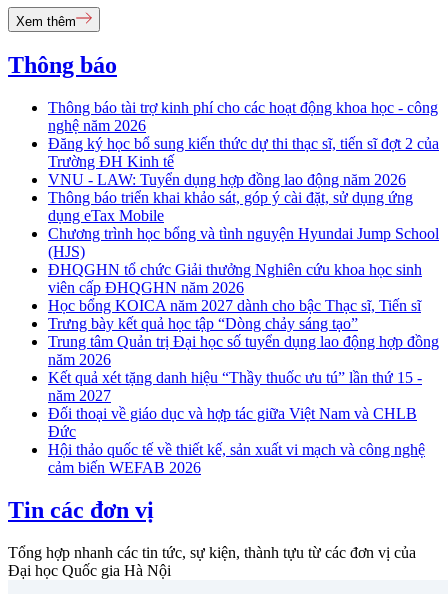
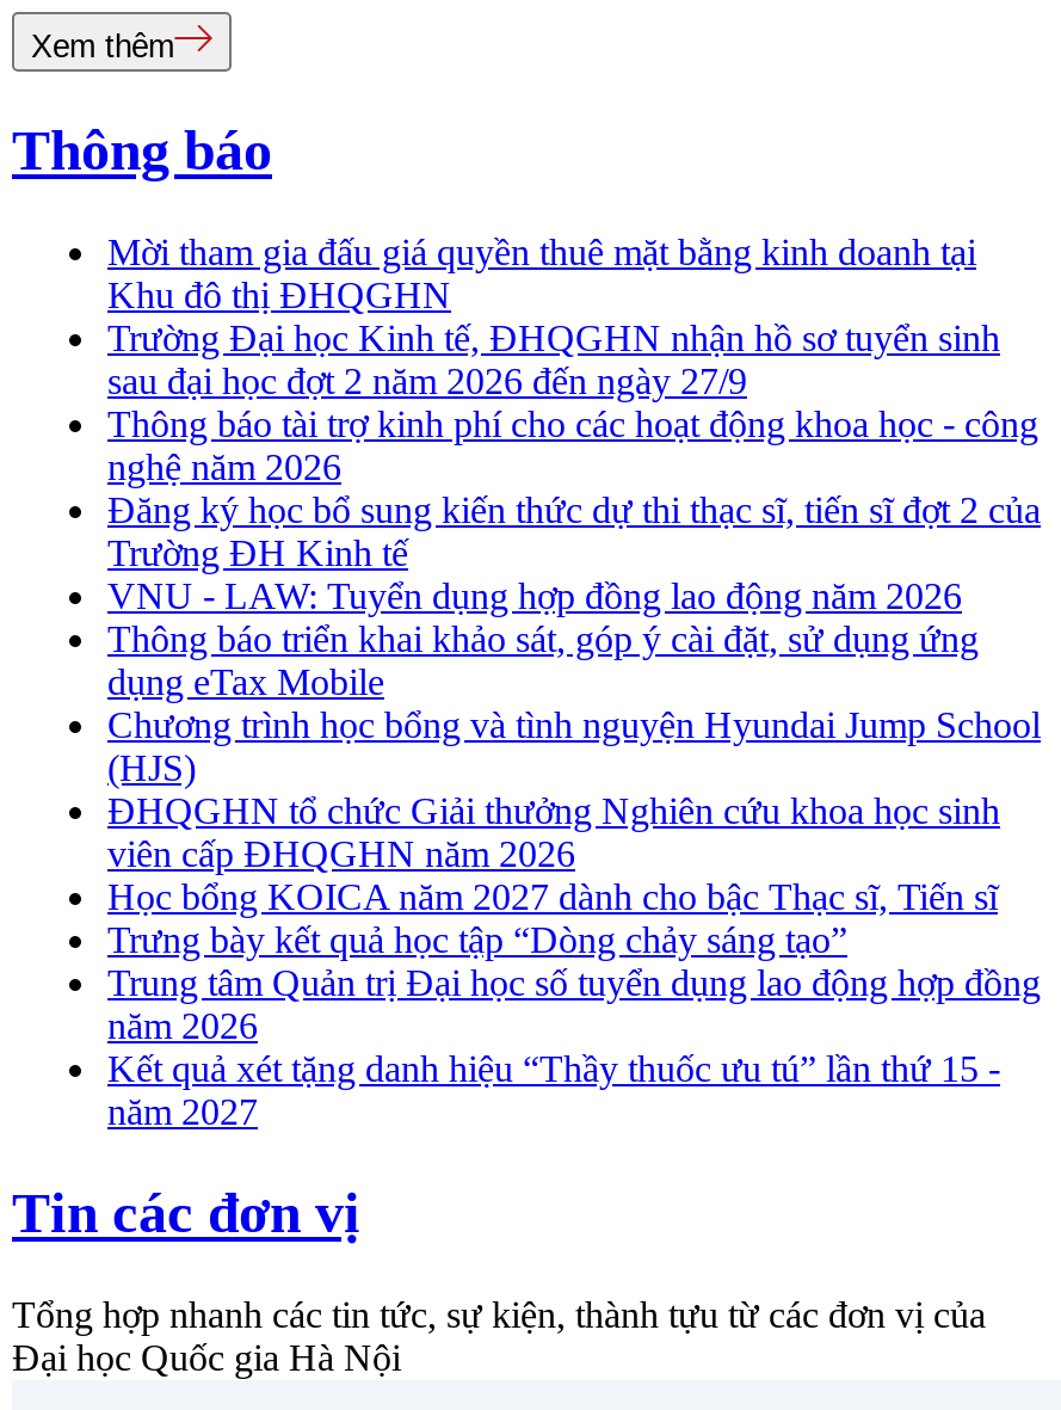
none -> [107,232,1000,402] Mời tham gia đấu giá quyền thuê mặt bằng kinh doanh tại | Khu đô thị ĐHQGHN | Trường Đại học Kinh tế, ĐHQGHN nhận hồ sơ tuyển sinh | sau đại học đợt 2 năm 2026 đến ngày 27/9
moved [48,99,439,404] -> [107,404,1041,1132]: Thông báo tài trợ kinh phí cho các hoạt động khoa học - công | nghệ năm 2026 | Đăng ký học bổ sung kiến thức dự thi thạc sĩ, tiến sĩ đợt 2 của | ... | Kết quả xét tặng danh hiệu “Thầy thuốc ưu tú” lần thứ 15 - | năm 2027
[48,405,425,476] Đối thoại về giáo dục và hợp tác giữa Việt Nam và CHLB | Đức | Hội thảo quốc tế về thiết kế, sản xuất vi mạch và công nghệ | cảm biến WEFAB 2026 -> none

